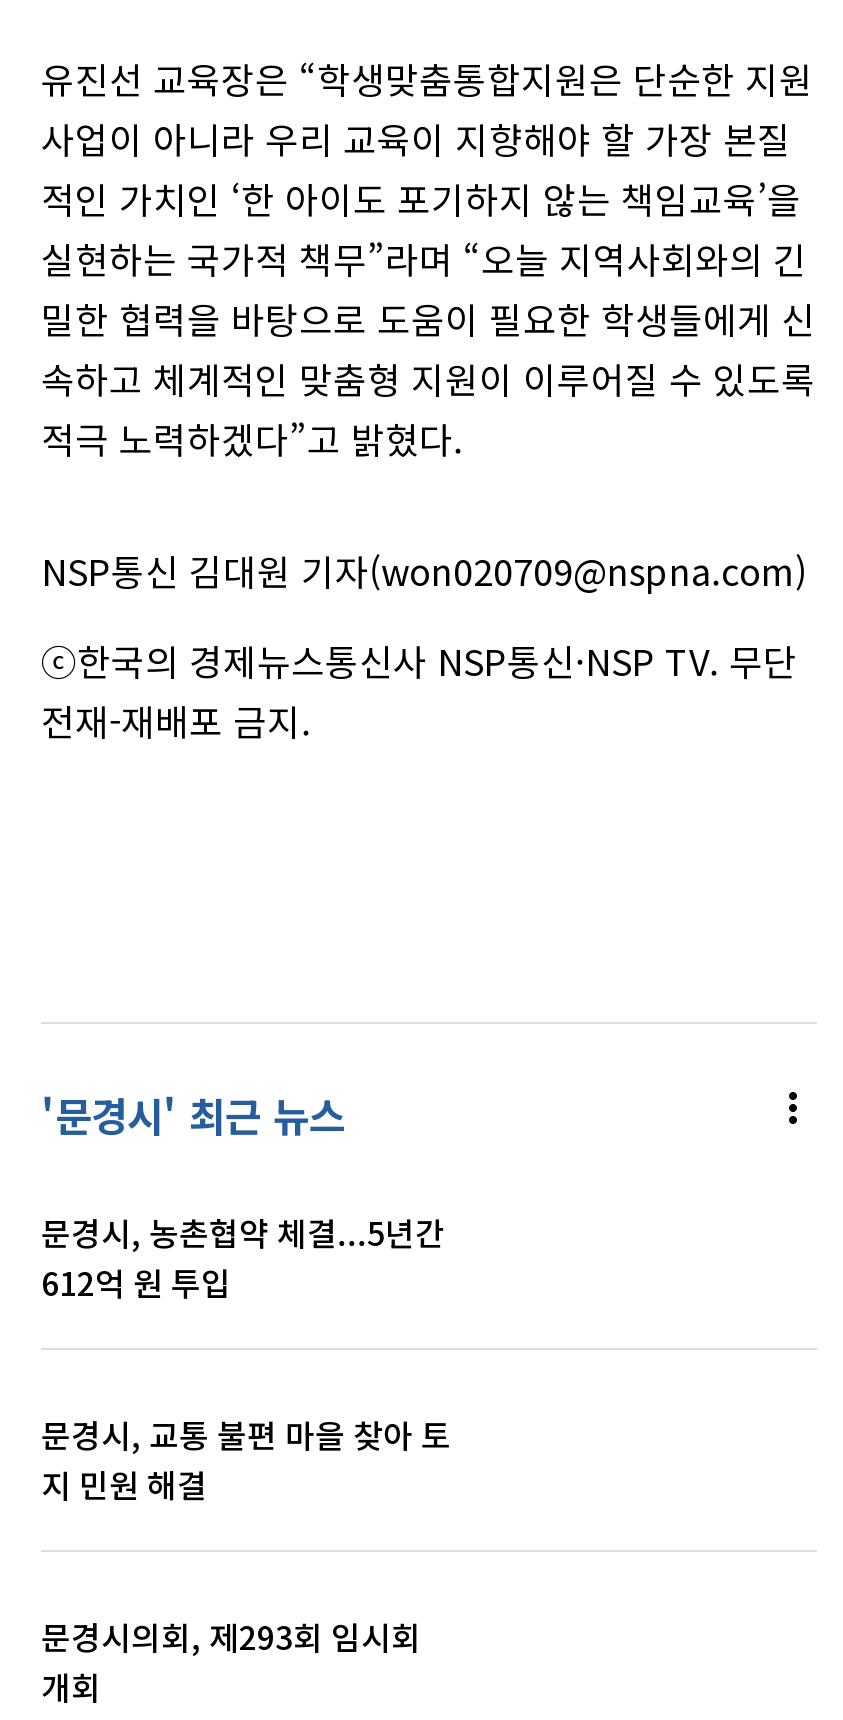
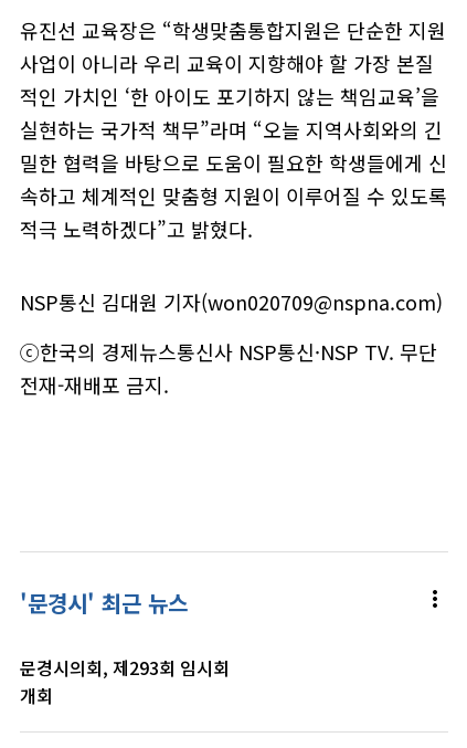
[41,1208,451,1508] 문경시, 농촌협약 체결...5년간 | 612억 원 투입 | 문경시, 교통 불편 마을 찾아 토 | 지 민원 해결 -> none

